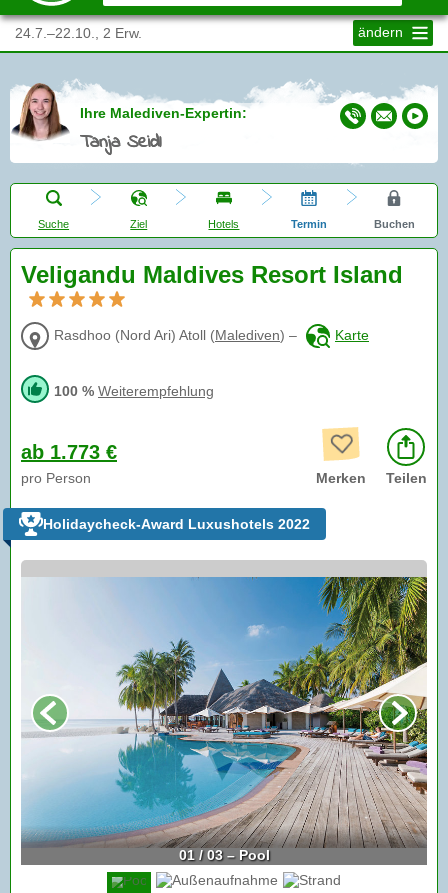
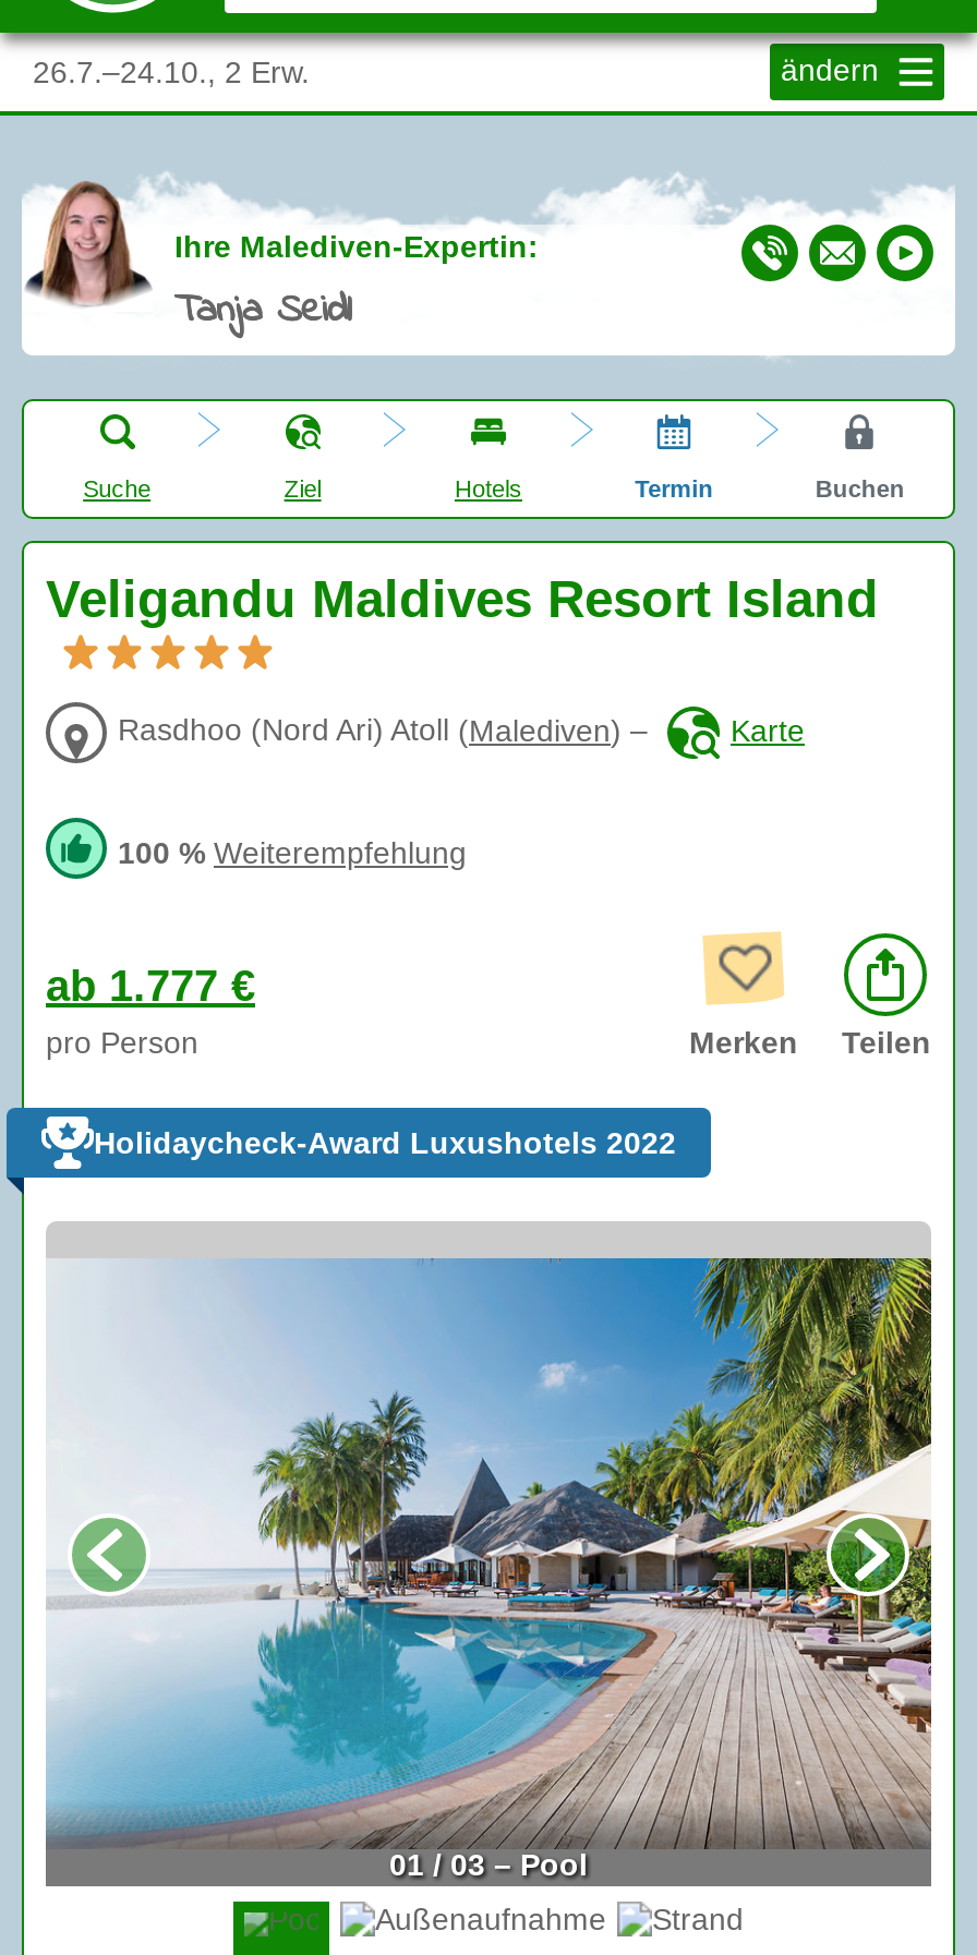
[15,25,142,41] 24.7.–22.10., 2 Erw. -> [33,55,310,89] 26.7.–24.10., 2 Erw.
[21,441,117,463] ab 1.773 € -> [46,962,255,1010] ab 1.777 €

